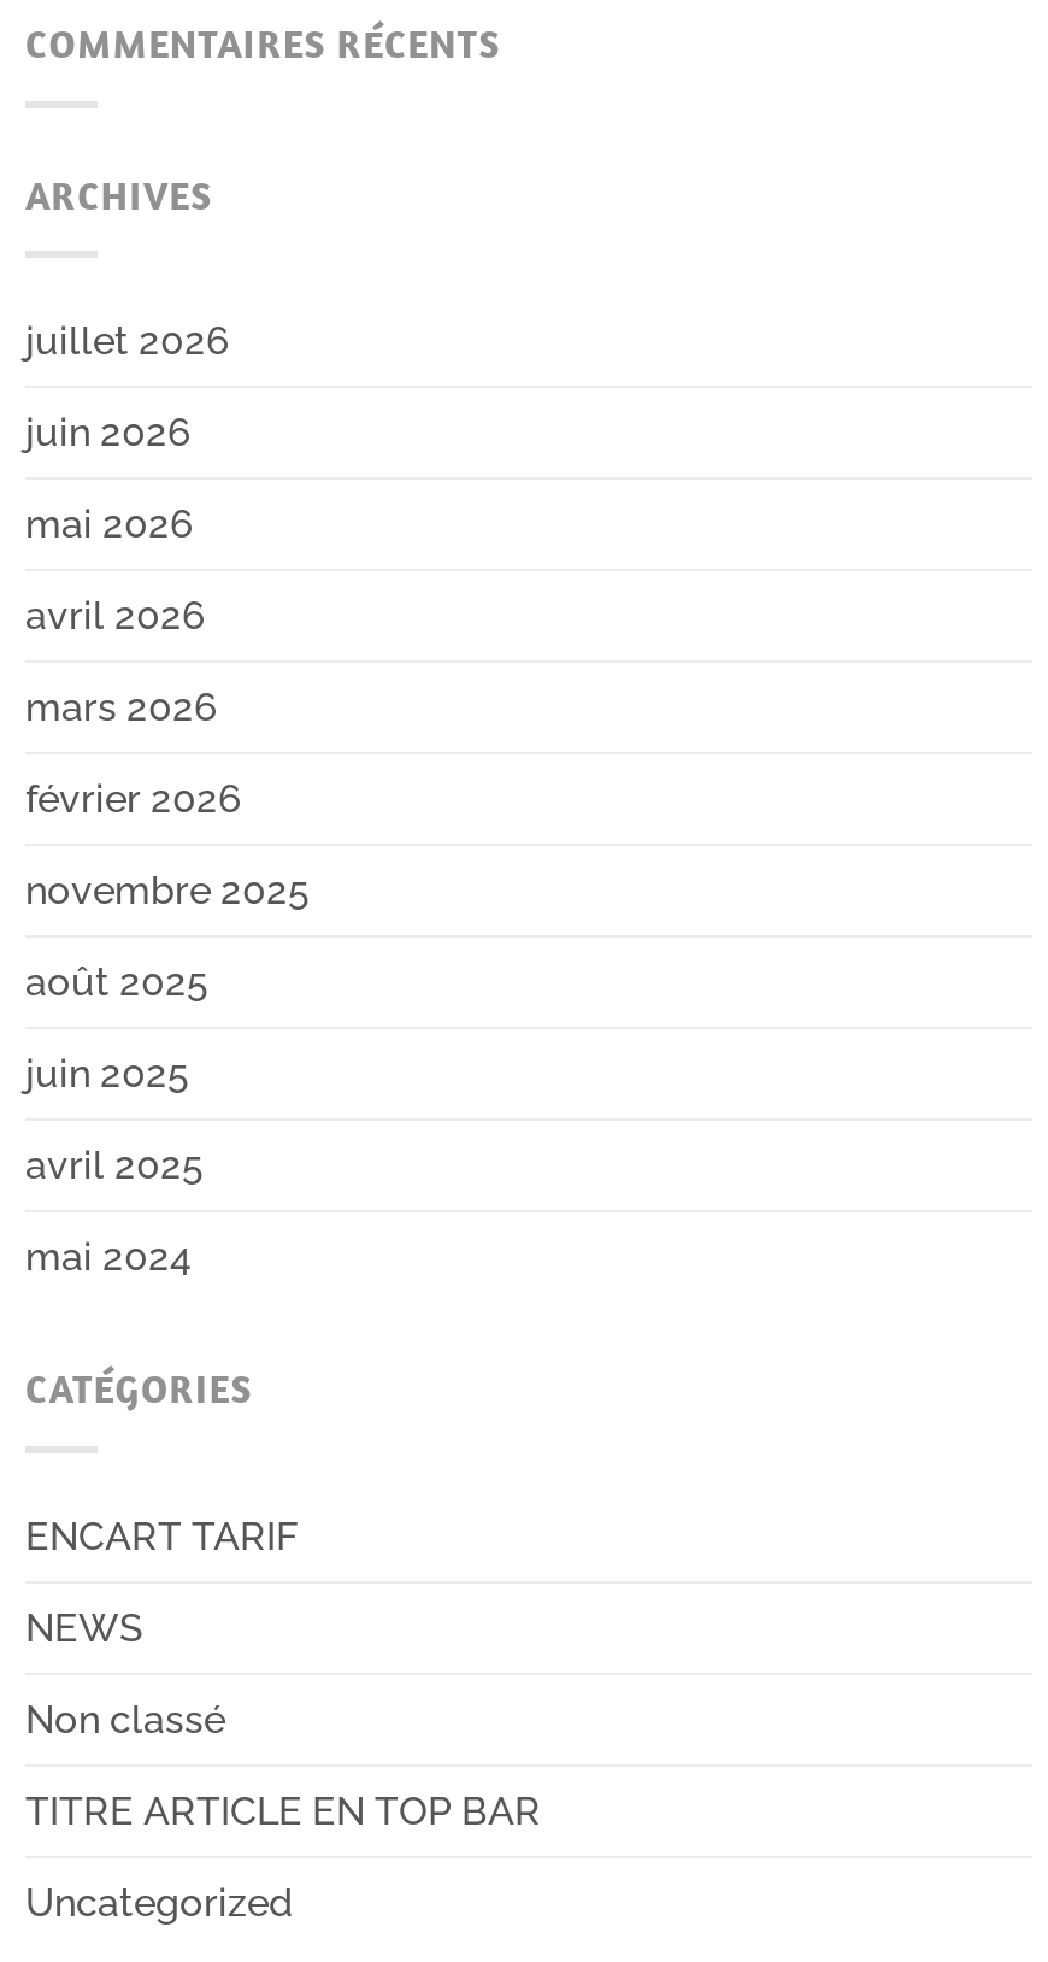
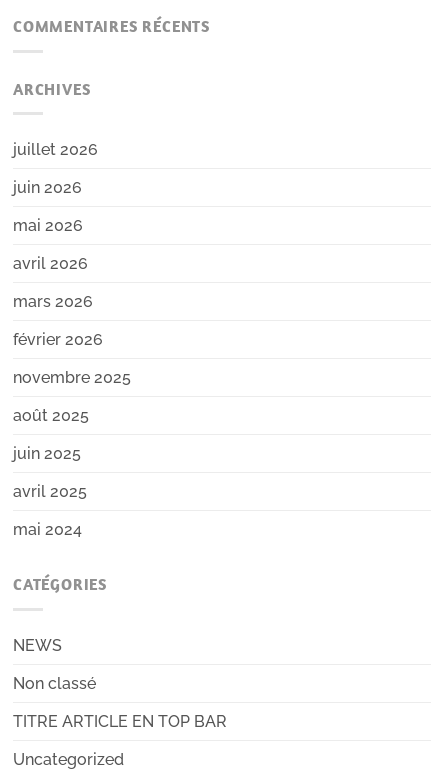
[25,1514,298,1559] ENCART TARIF -> none

